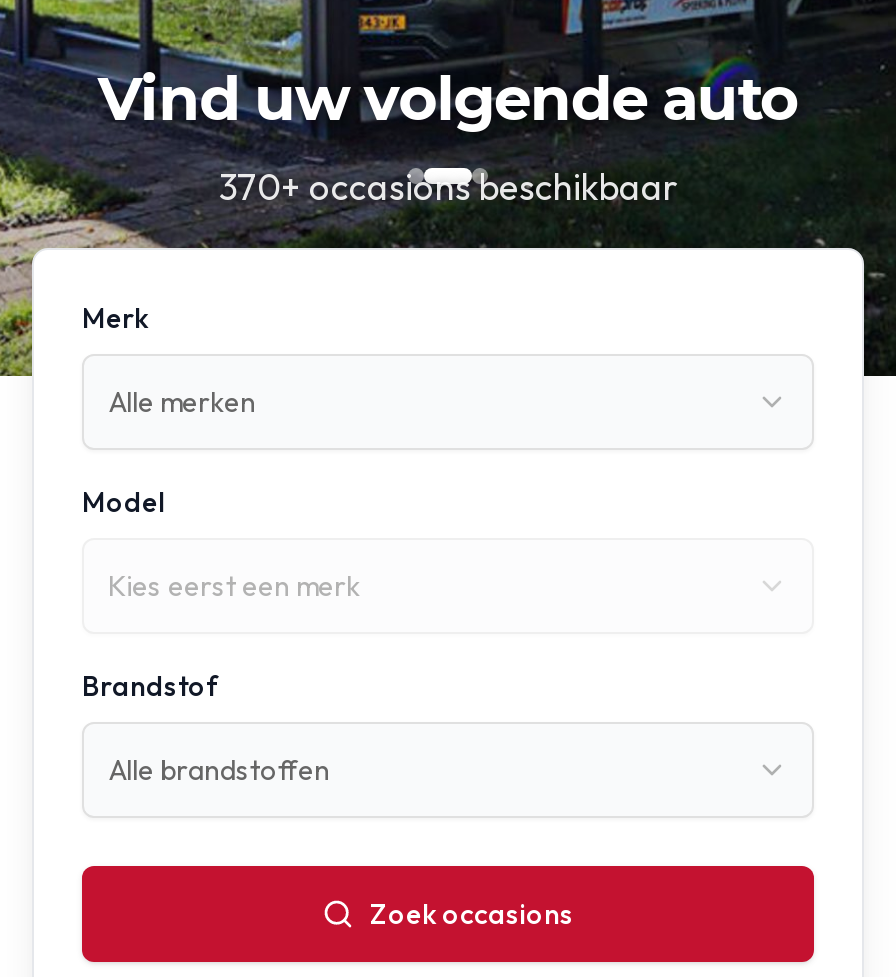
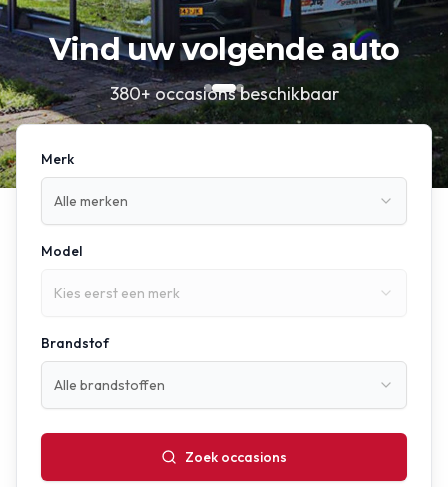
[219,164,677,210] 370+ occasions beschikbaar -> [109,82,338,105] 380+ occasions beschikbaar

